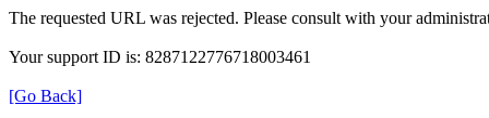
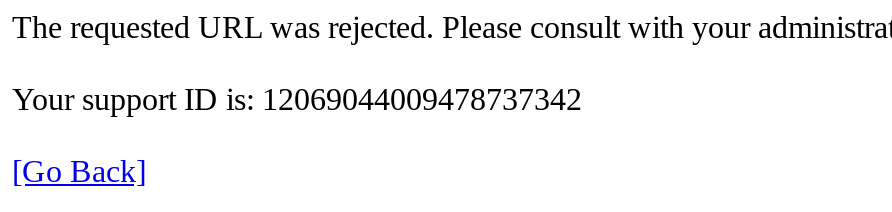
[9,48,311,66] Your support ID is: 8287122776718003461 -> [12,82,582,116] Your support ID is: 12069044009478737342

